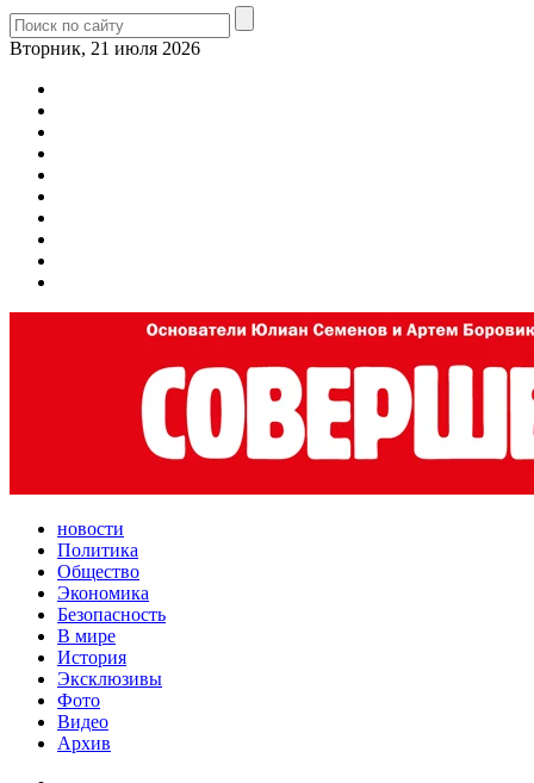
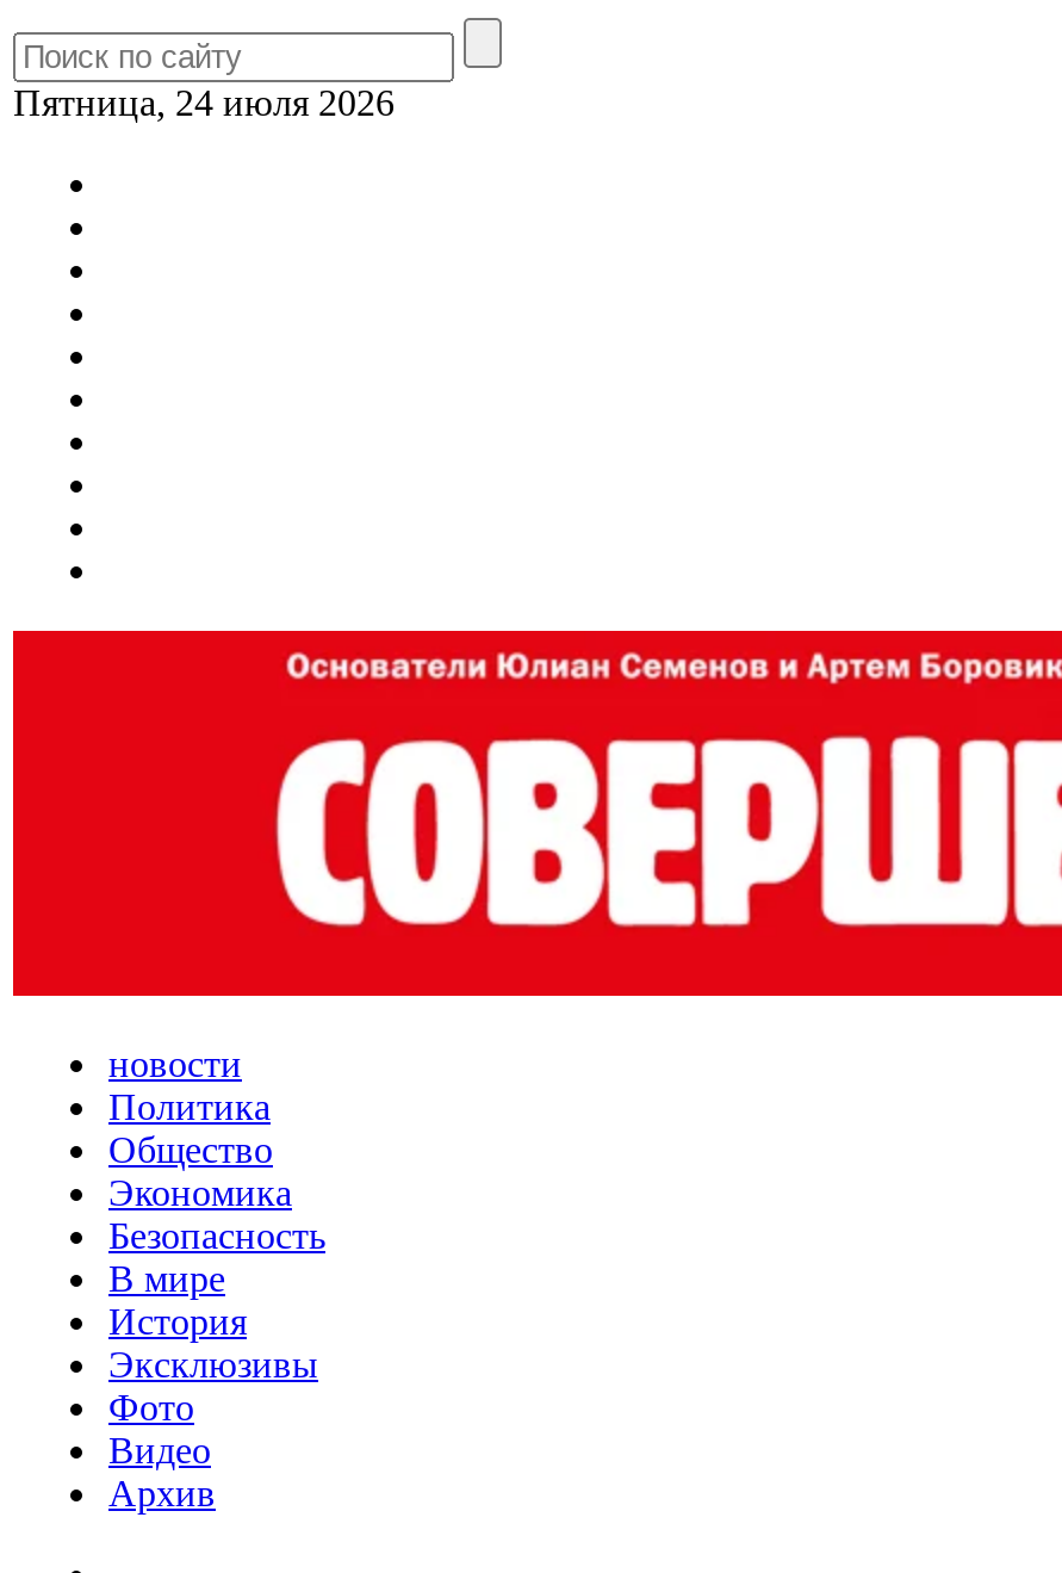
[10,38,200,58] Вторник, 21 июля 2026 -> [13,82,395,123] Пятница, 24 июля 2026

